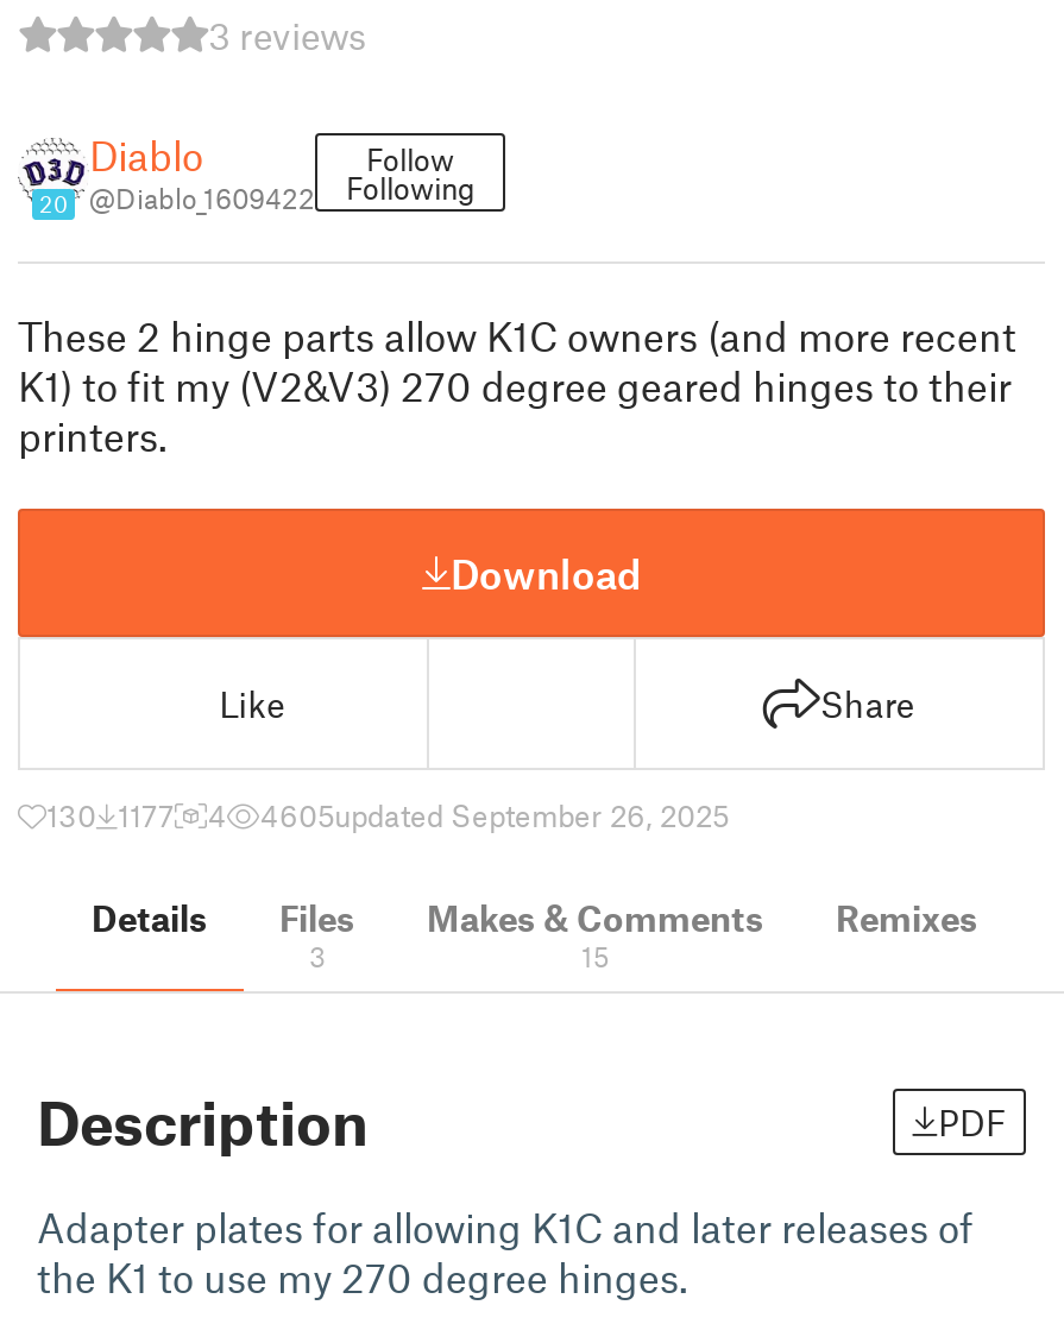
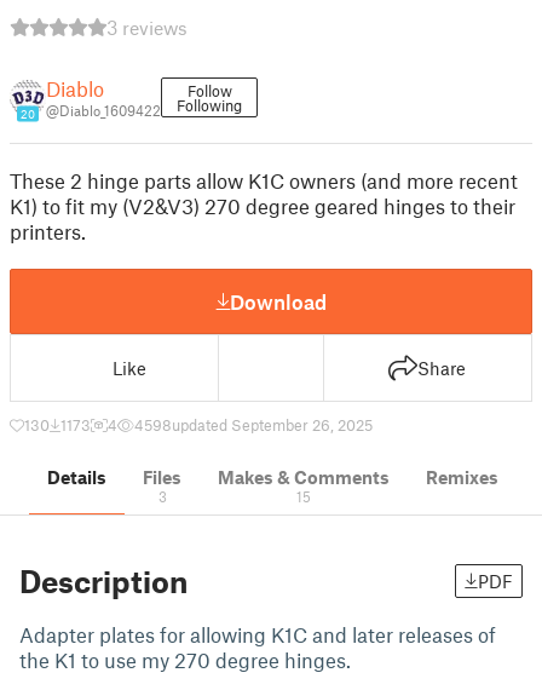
[46,796,175,834] 130 1177 -> [24,415,91,435] 130 1173
[260,796,729,834] 4605updated September 26, 2025 -> [134,415,373,435] 4598updated September 26, 2025

